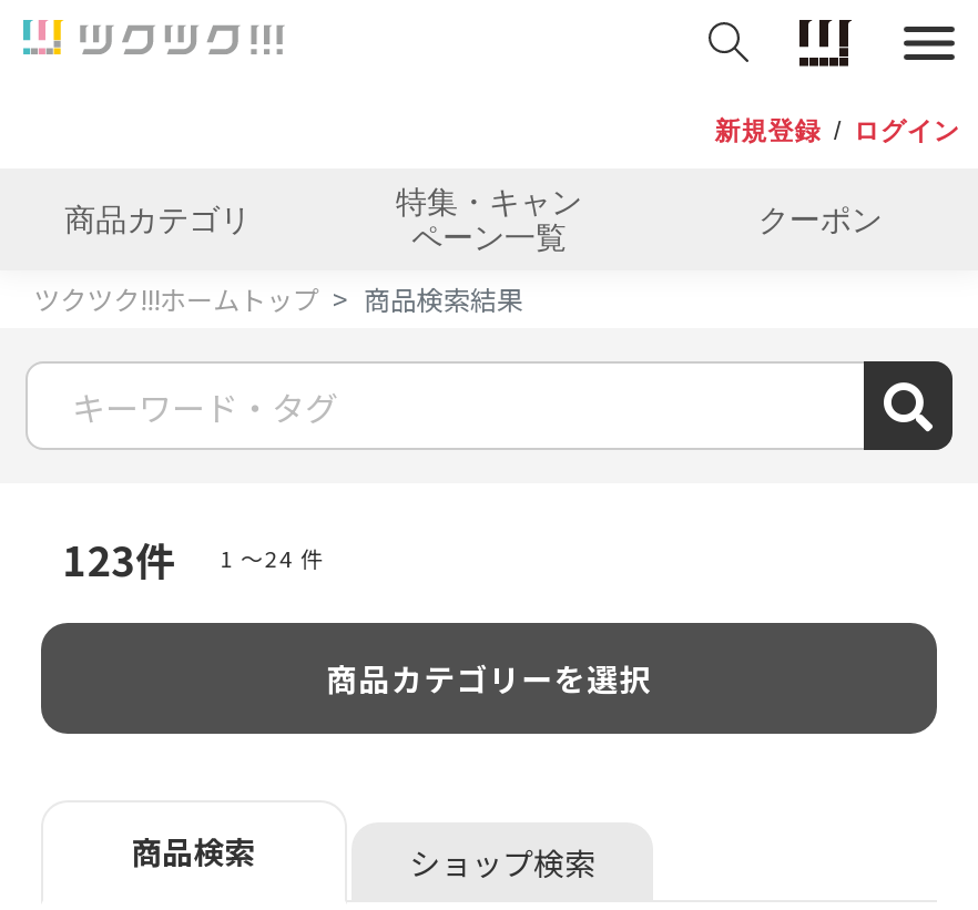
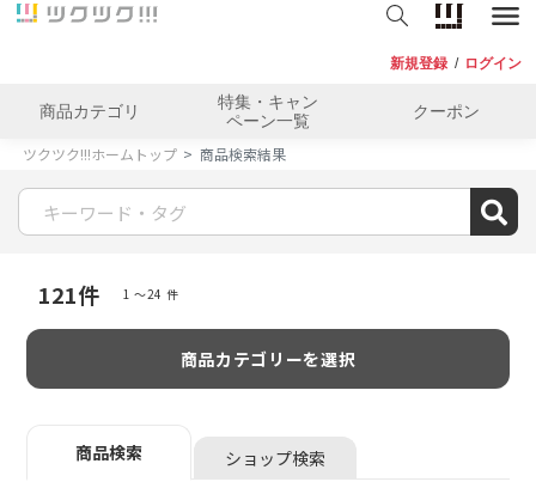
[63,531,324,588] 123件 1 〜24 件 -> [38,279,179,310] 121件 1 〜24 件

